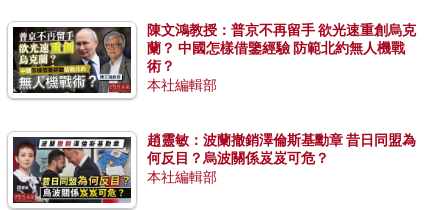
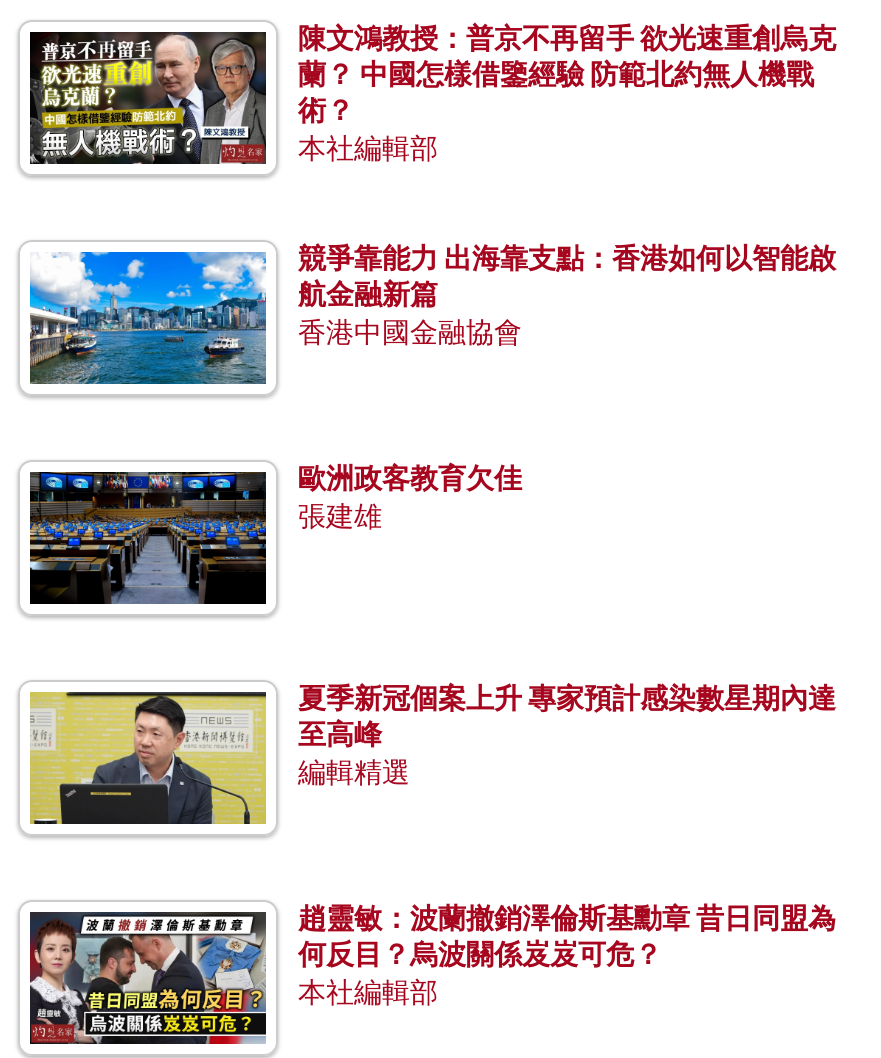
none -> [28,242,836,386] [image] | 競爭靠能力 出海靠支點：香港如何以智能啟 | 航金融新篇 | 香港中國金融協會
none -> [28,462,522,606] [image] | 歐洲政客教育欠佳 | 張建雄
none -> [30,682,836,826] [image] | 夏季新冠個案上升 專家預計感染數星期內達 | 至高峰 | 編輯精選

